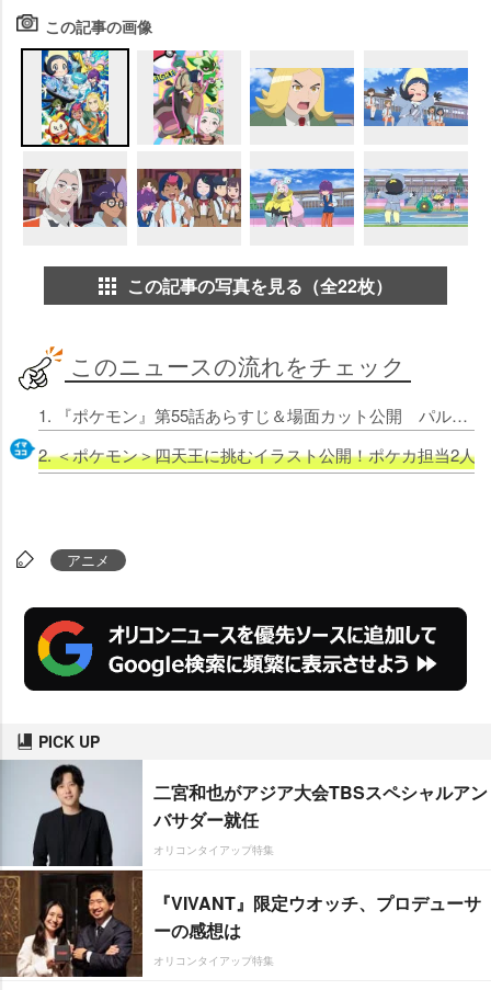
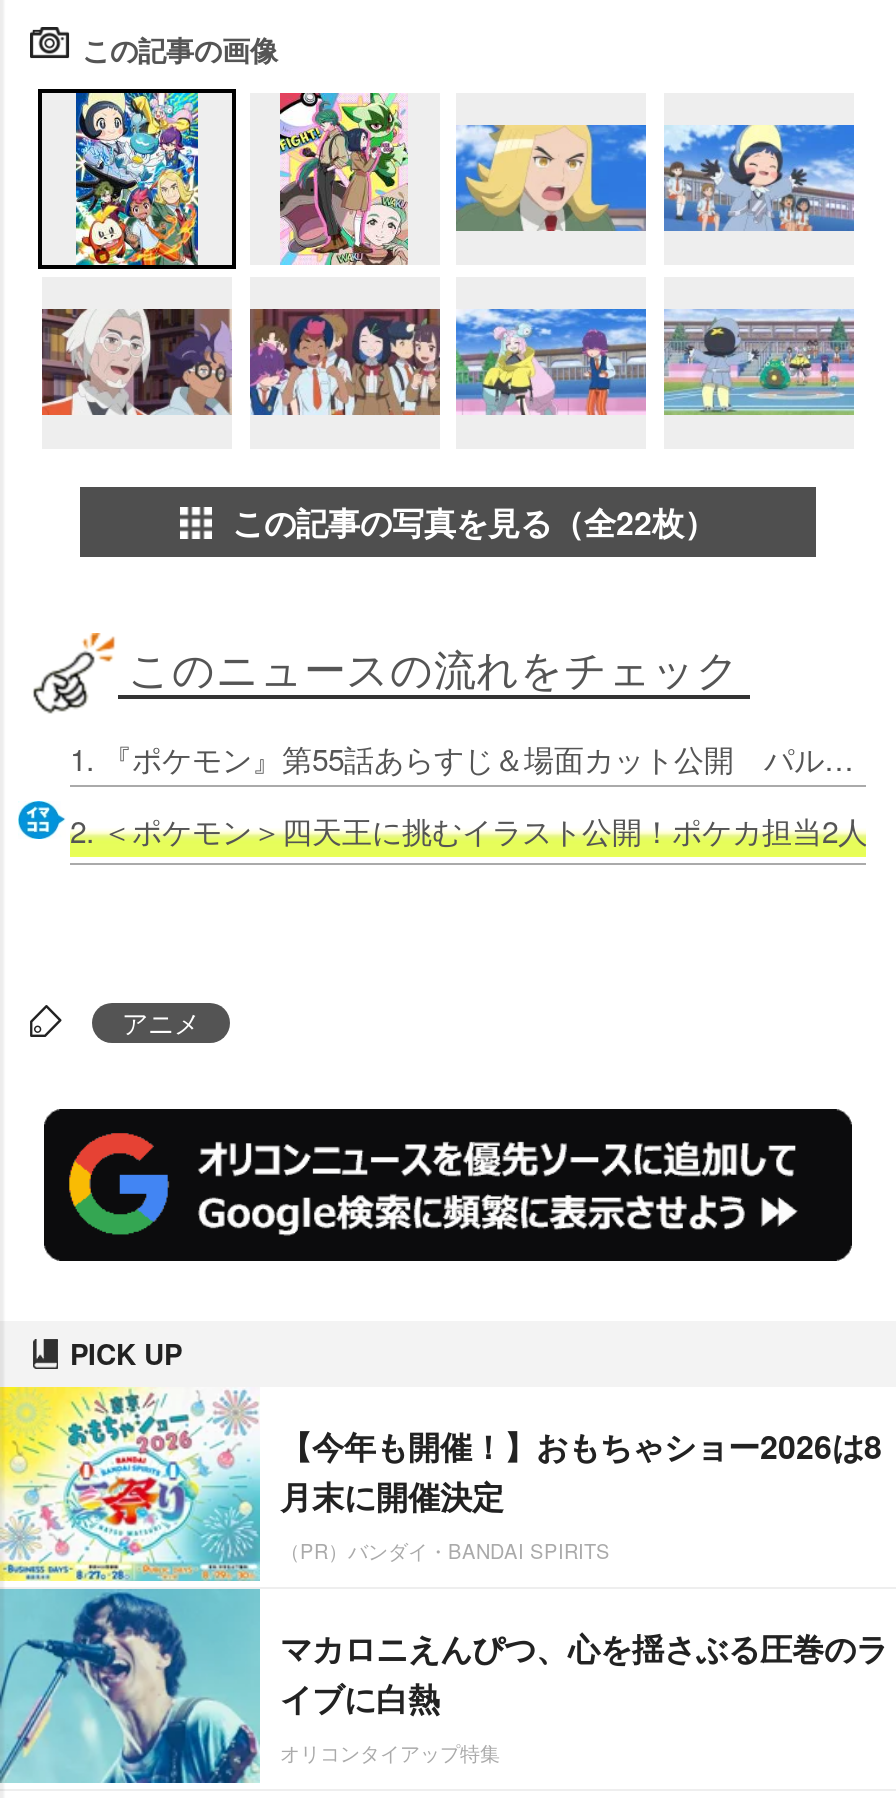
[3,760,488,978] [image] | 二宮和也がアジア大会TBSスペシャルアン | バサダー就任 | オリコンタイアップ特集 -> [6,1385,882,1785] [image] | 【今年も開催！】おもちゃショー2026は8 | 月末に開催決定 | （PR）バンダイ・BANDAI SPIRITS
[153,890,481,943] 『VIVANT』限定ウオッチ、プロデューサ | ーの感想は -> [280,1625,888,1721] マカロニえんぴつ、心を揺さぶる圧巻のラ | イブに白熱

